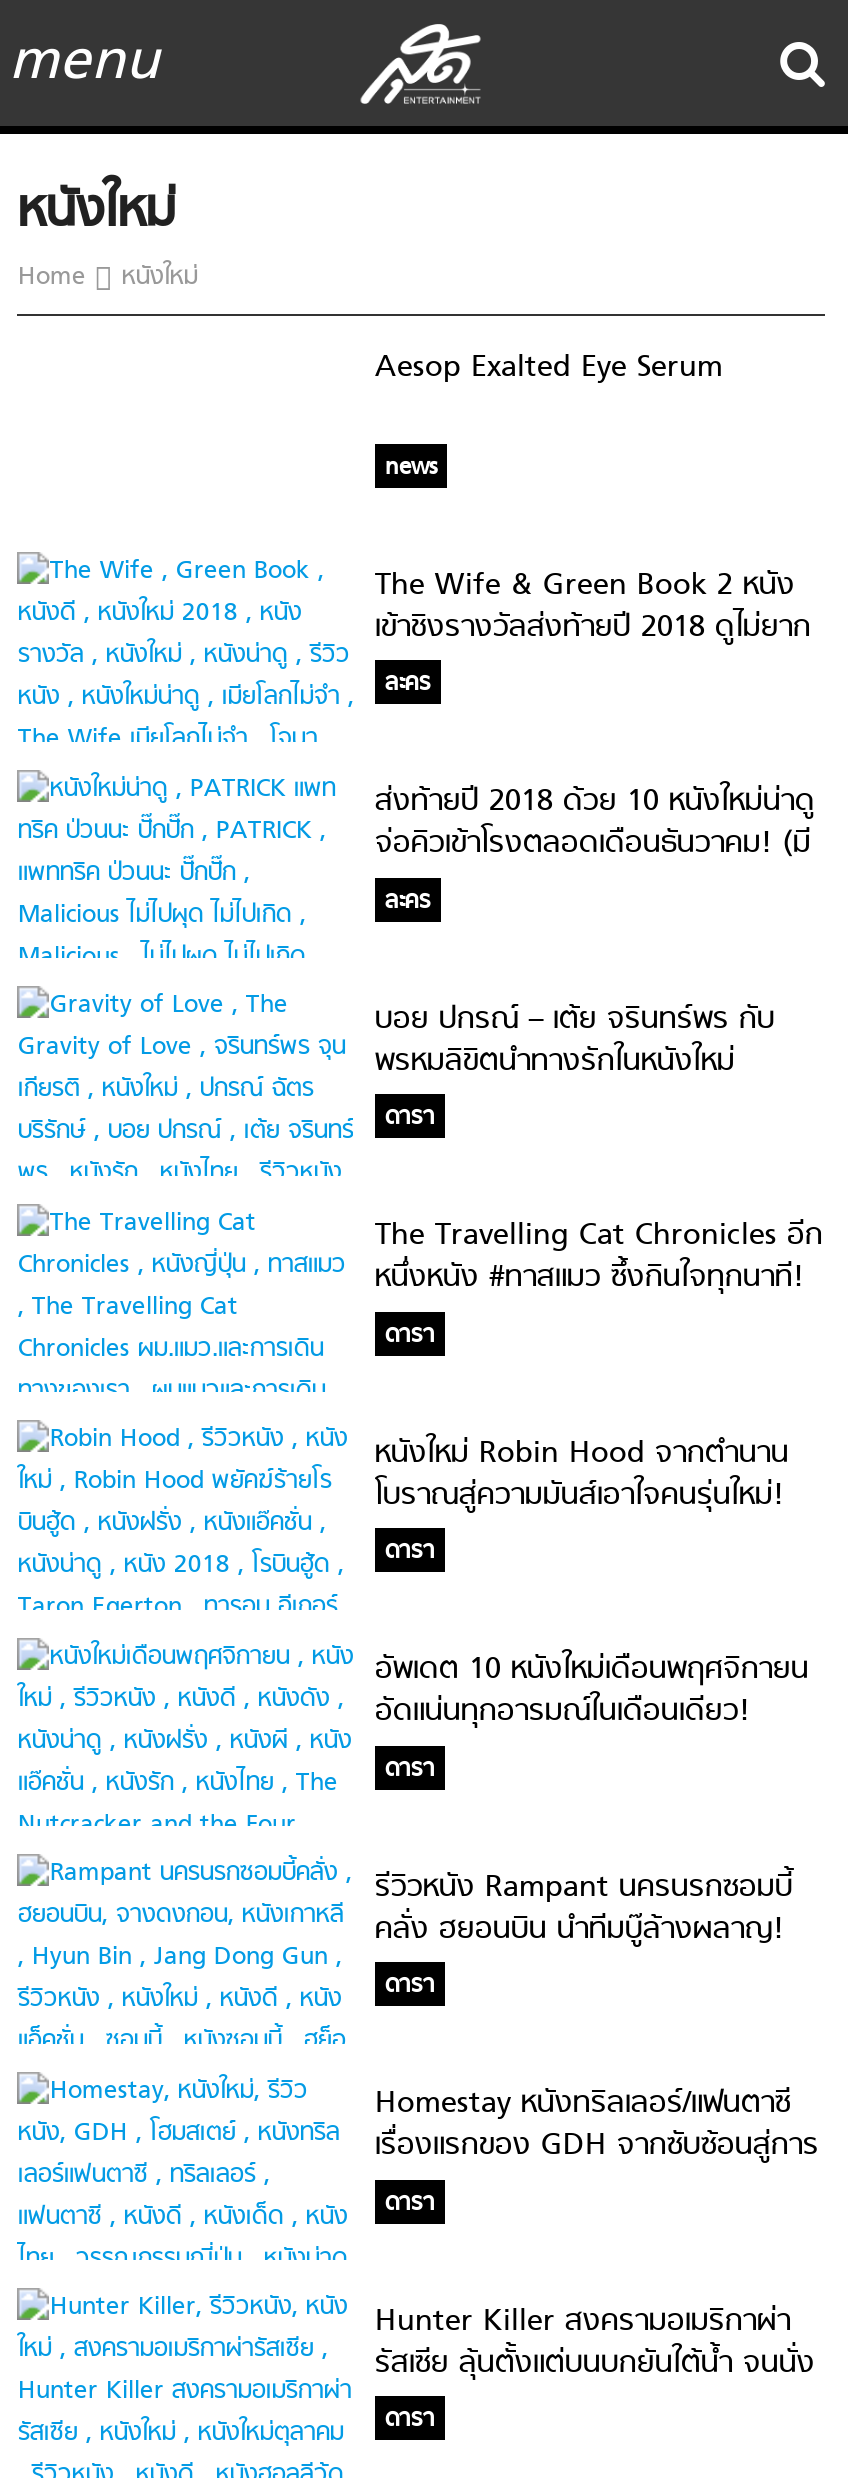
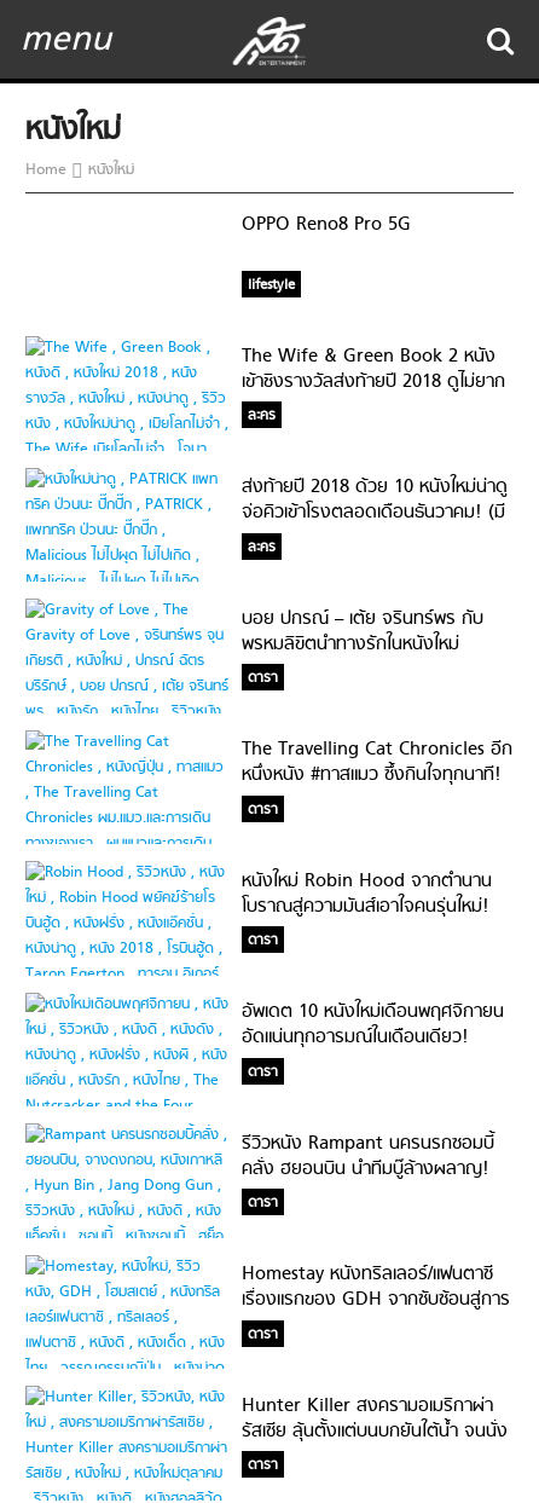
[375,345,723,393] Aesop Exalted Eye Serum -> [242,211,411,240] OPPO Reno8 Pro 5G
[385,450,437,486] news -> [248,274,295,296] lifestyle

